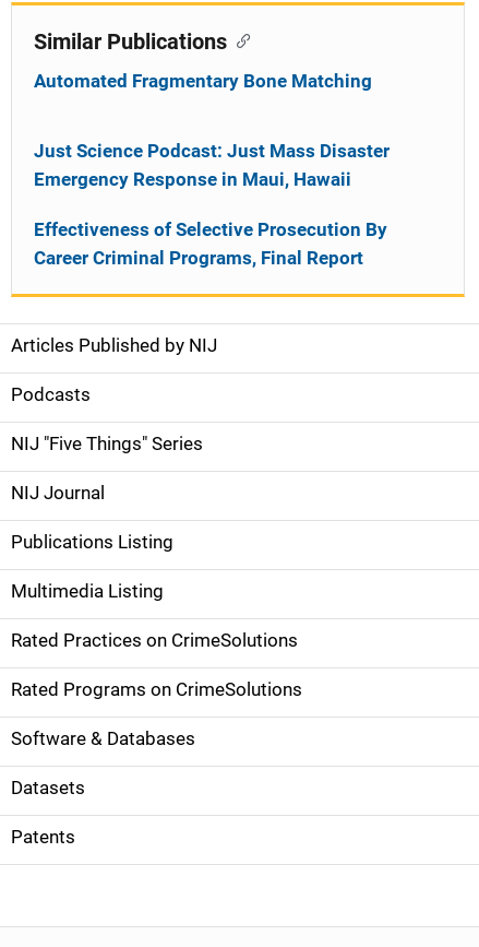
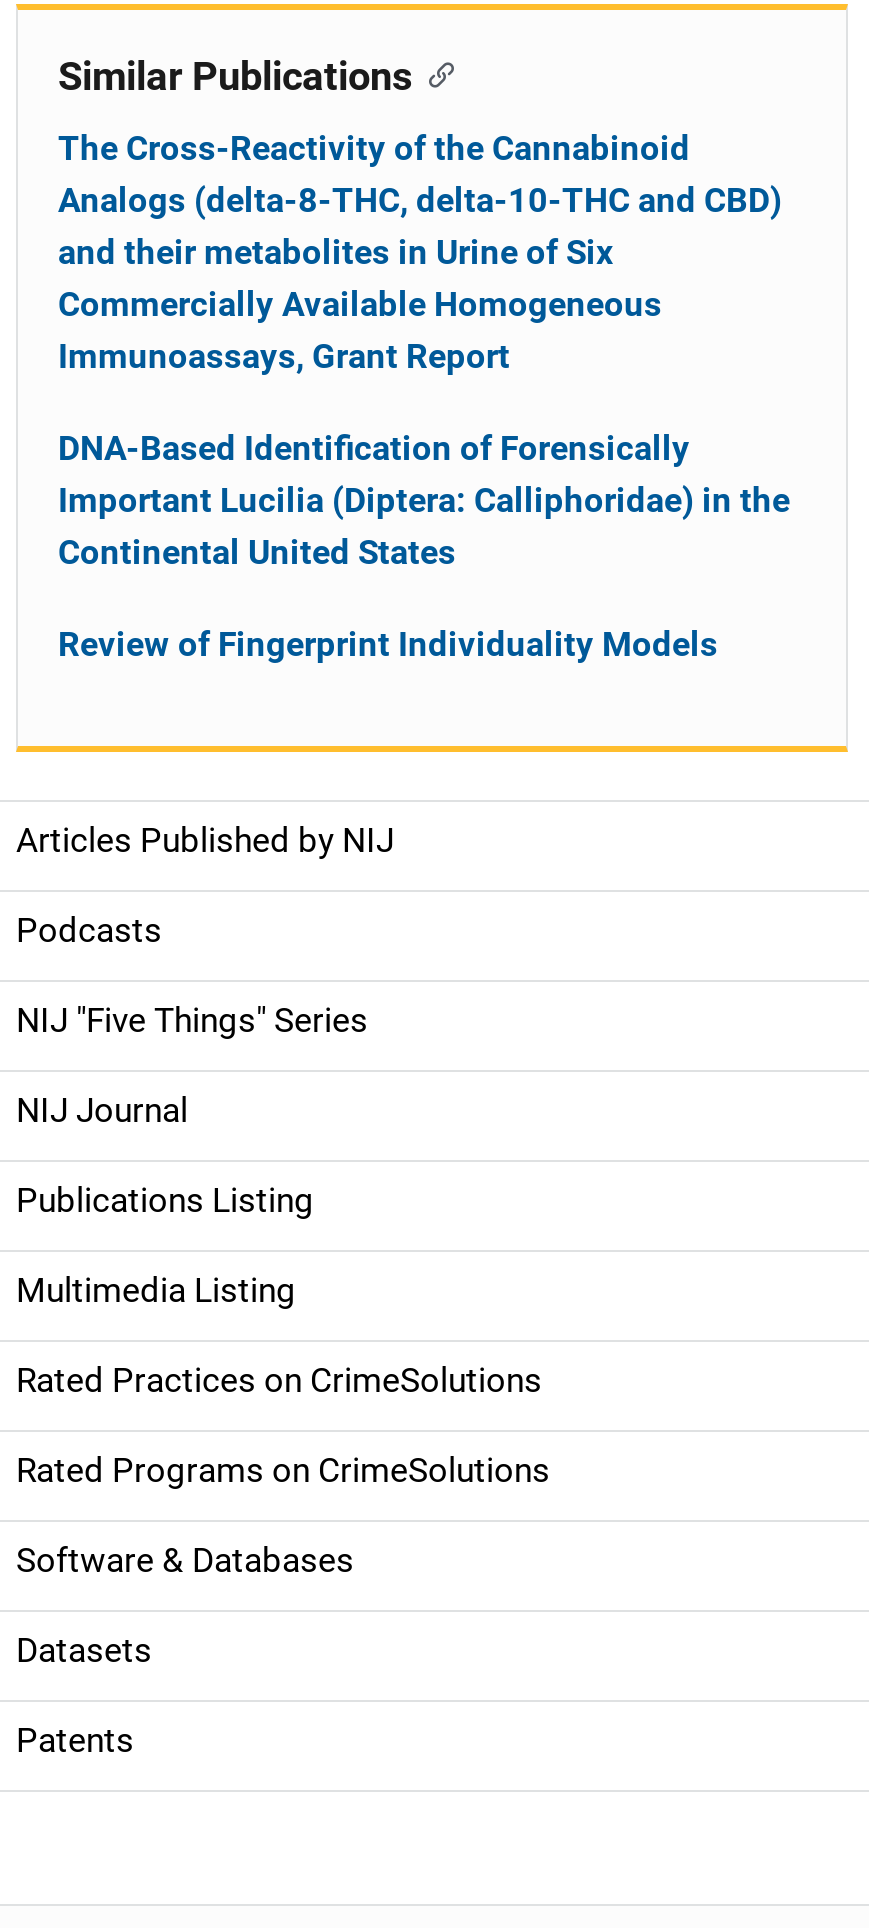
[34,70,372,92] Automated Fragmentary Bone Matching -> [58,128,782,376] The Cross-Reactivity of the Cannabinoid | Analogs (delta-8-THC, delta-10-THC and CBD) | and their metabolites in Urine of Six | Commercially Available Homogeneous | Immunoassays, Grant Report
[34,140,390,190] Just Science Podcast: Just Mass Disaster | Emergency Response in Maui, Hawaii -> [58,428,790,572] DNA-Based Identification of Forensically | Important Lucilia (Diptera: Calliphoridae) in the | Continental United States
[34,218,387,269] Effectiveness of Selective Prosecution By | Career Criminal Programs, Final Report -> [58,624,718,664] Review of Fingerprint Individuality Models

